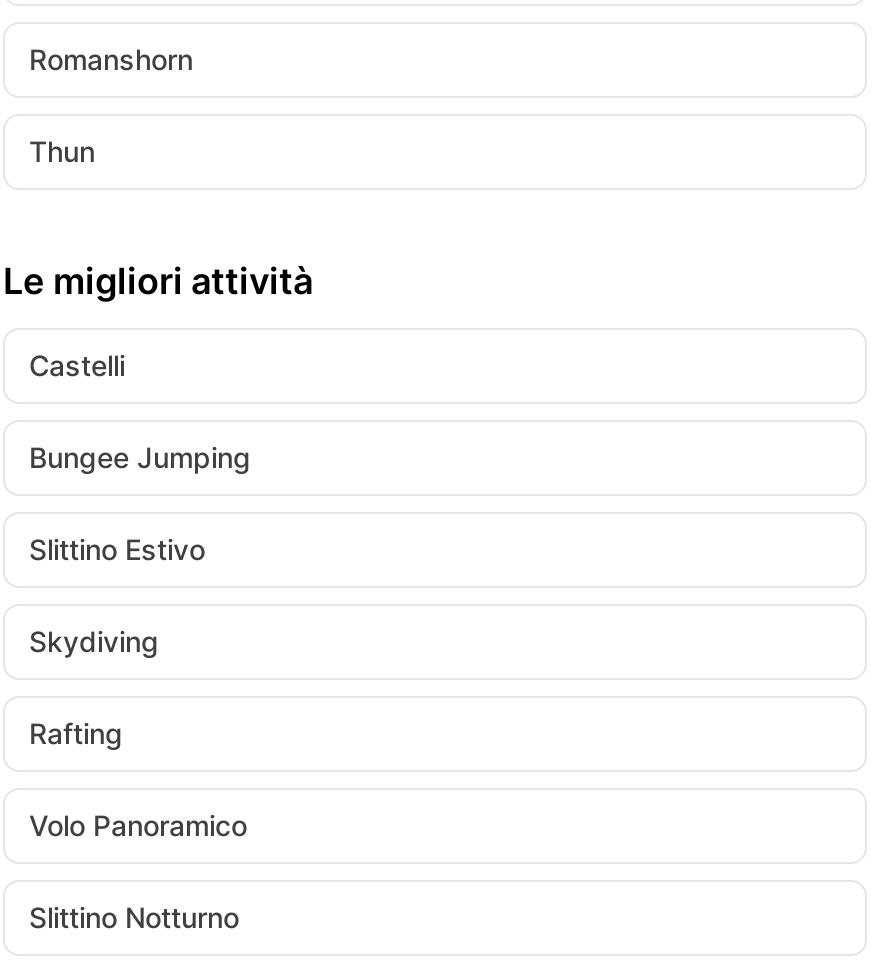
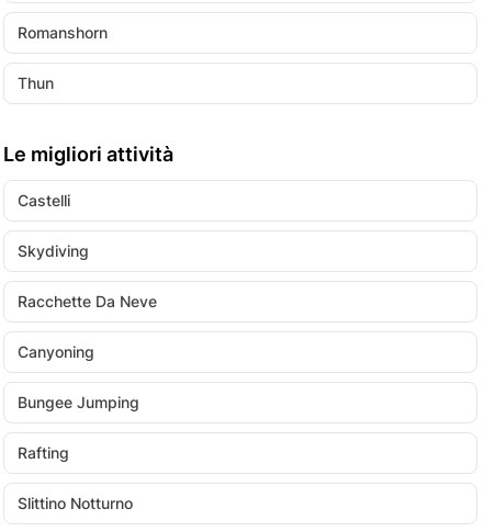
moved [29,440,251,474] -> [18,393,139,411]: Bungee Jumping
[29,532,205,566] Slittino Estivo -> none
moved [29,624,159,658] -> [18,241,89,260]: Skydiving
none -> [18,292,157,361] Racchette Da Neve | Canyoning
moved [29,716,123,750] -> [18,443,69,462]: Rafting
[29,808,247,842] Volo Panoramico -> none

